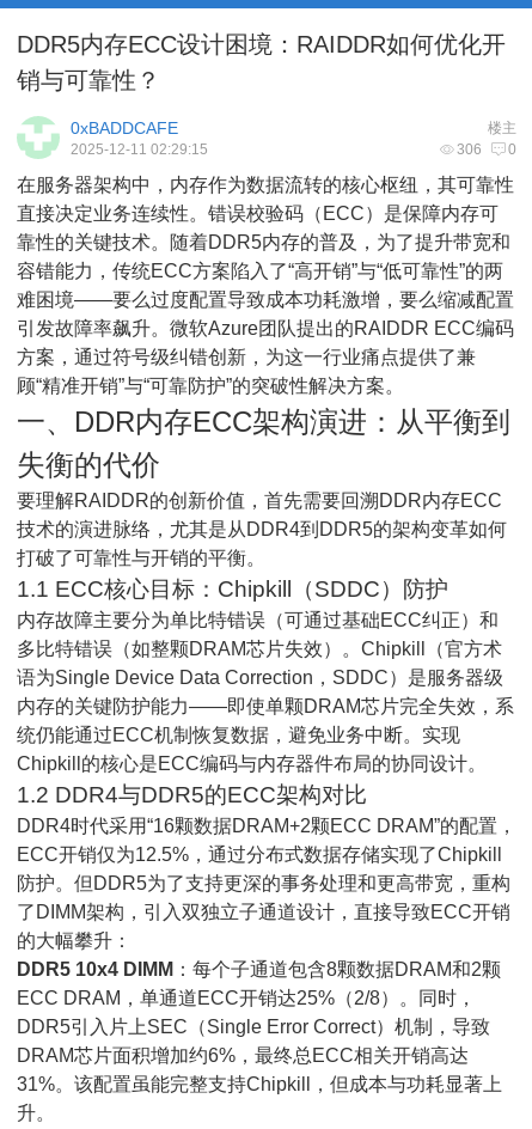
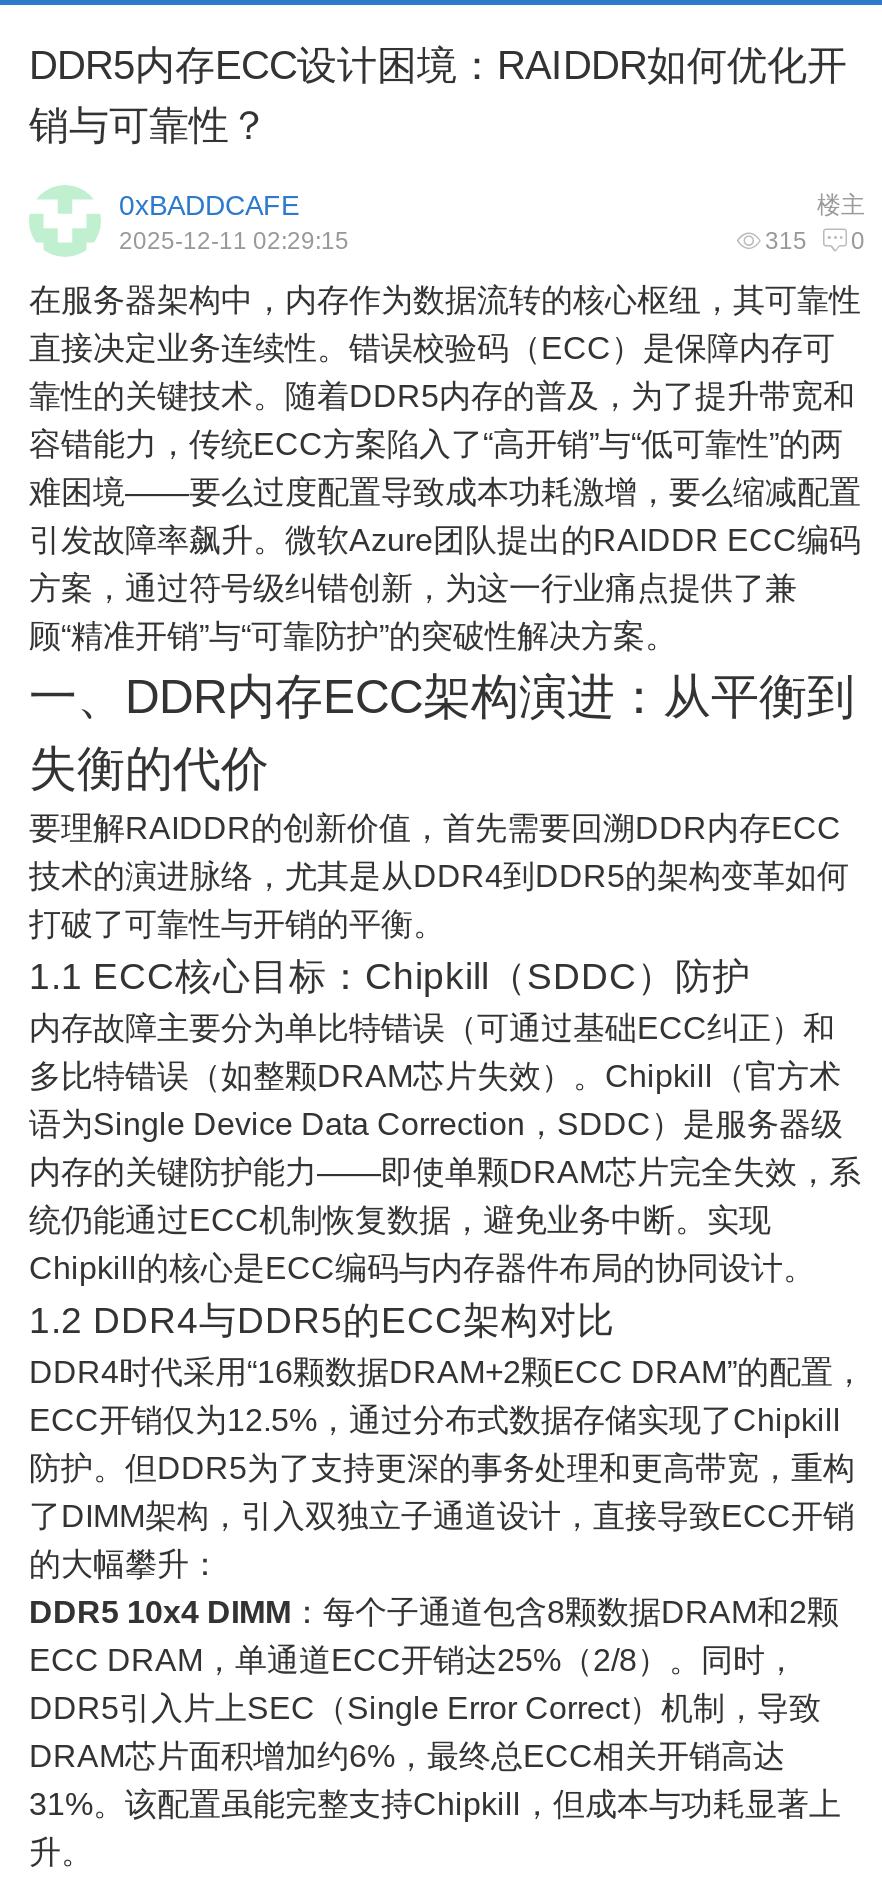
[457,141,516,158] 306 0 -> [765,227,865,255] 315 0

